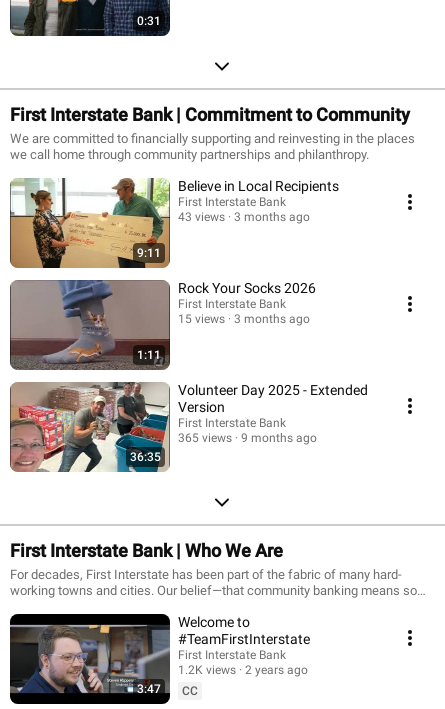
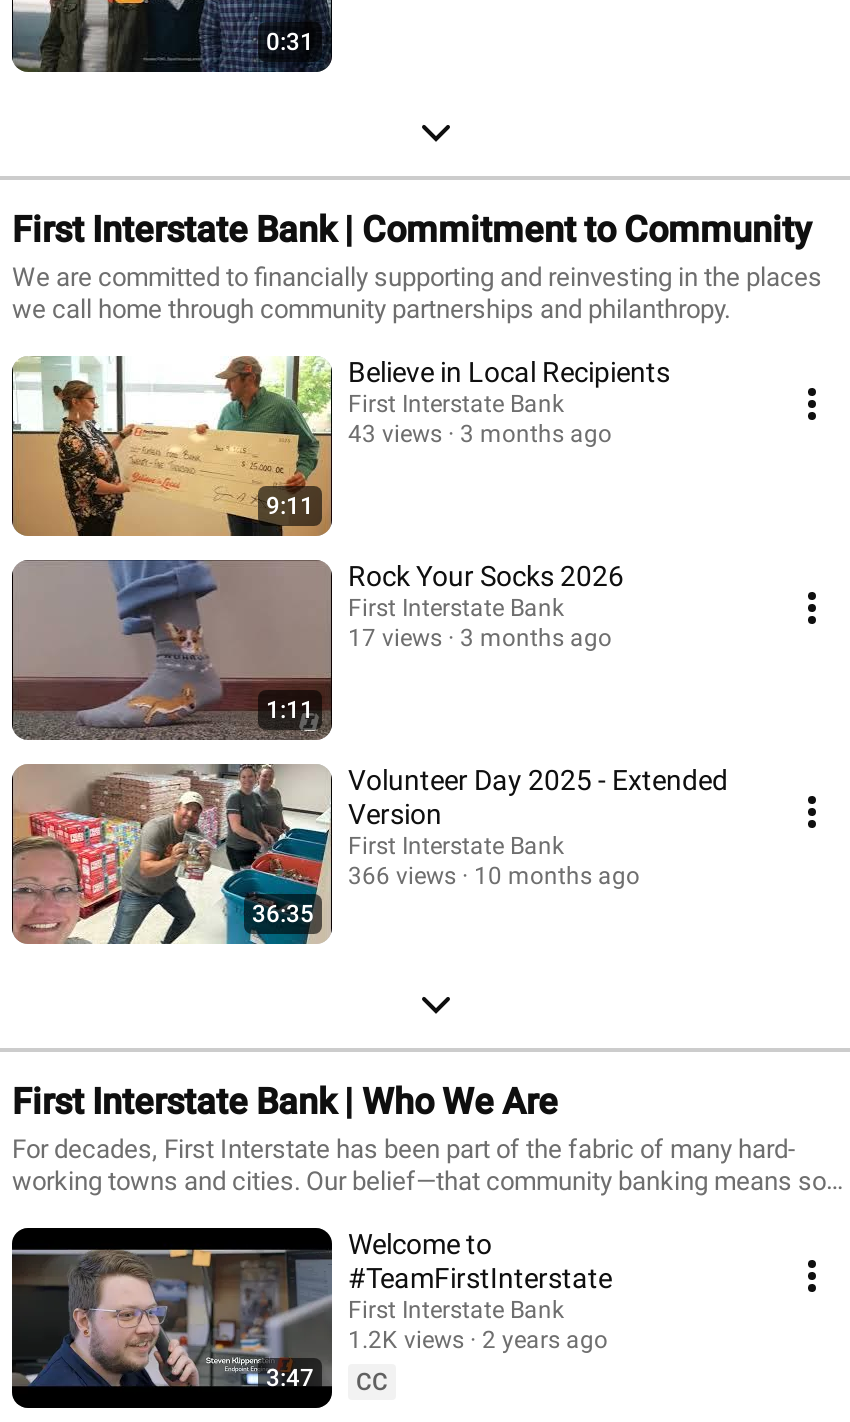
[178,311,310,325] 15 views 3 months ago -> [348,623,612,651] 17 views 3 months ago
[178,430,232,444] 365 views -> [348,861,456,889] 366 views
[241,430,317,444] 9 months ago -> [474,861,640,889] 10 months ago

